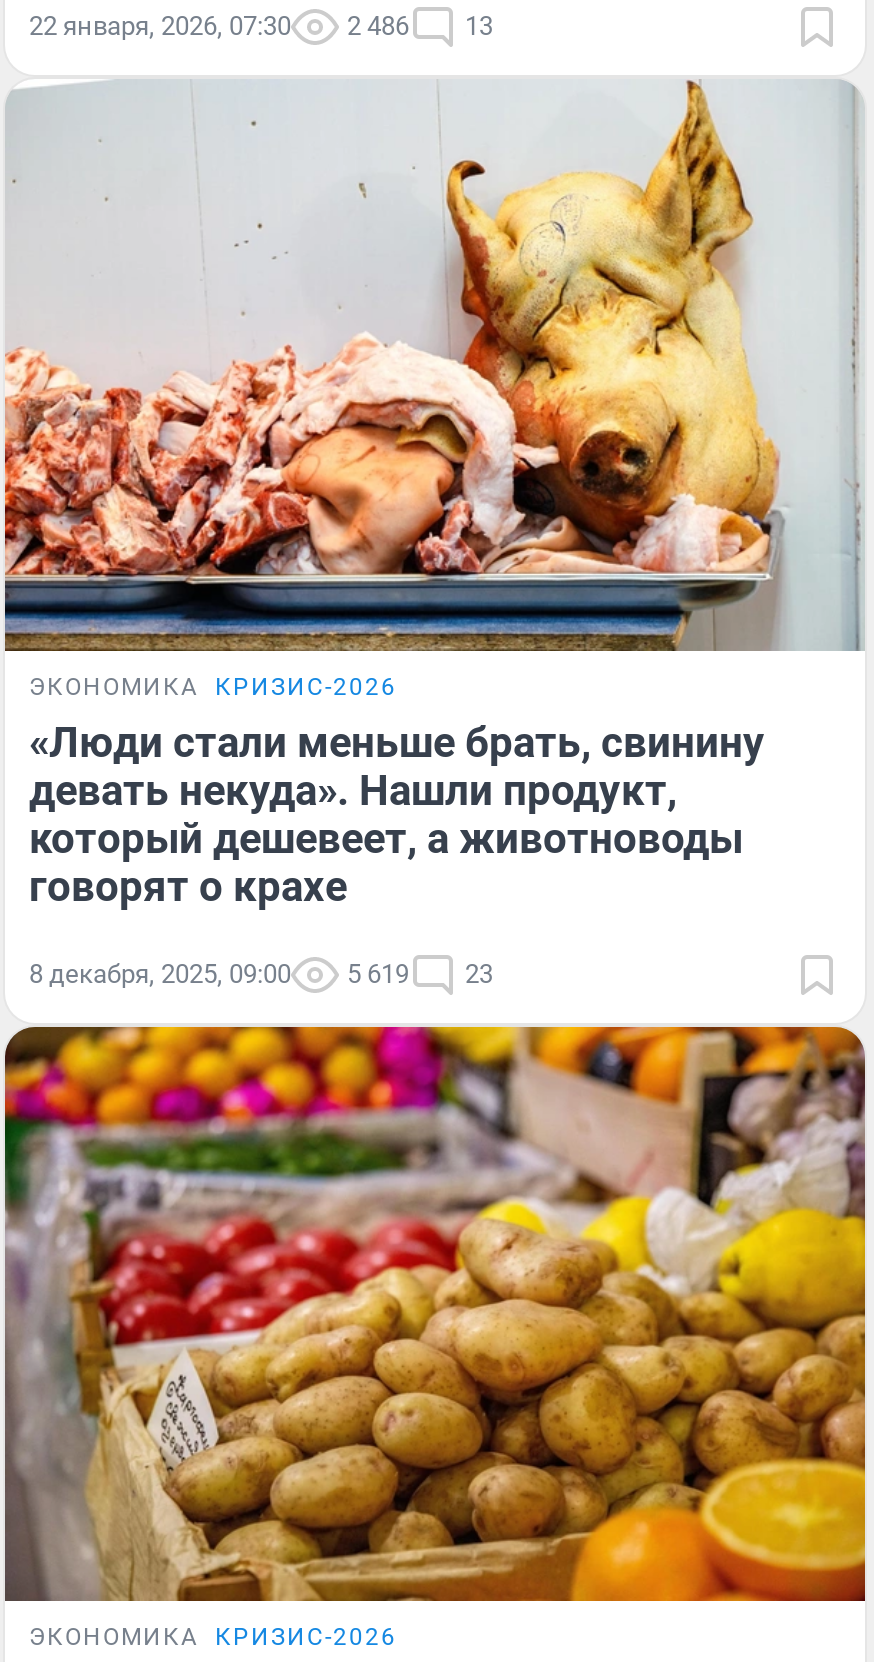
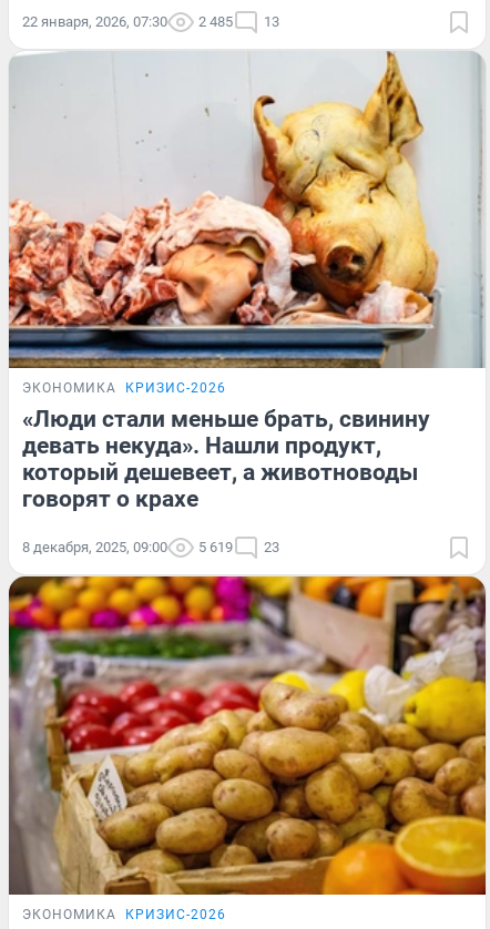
[29,10,493,40] 22 января, 2026, 07:30 2 486 13 -> [22,13,279,29] 22 января, 2026, 07:30 2 485 13

